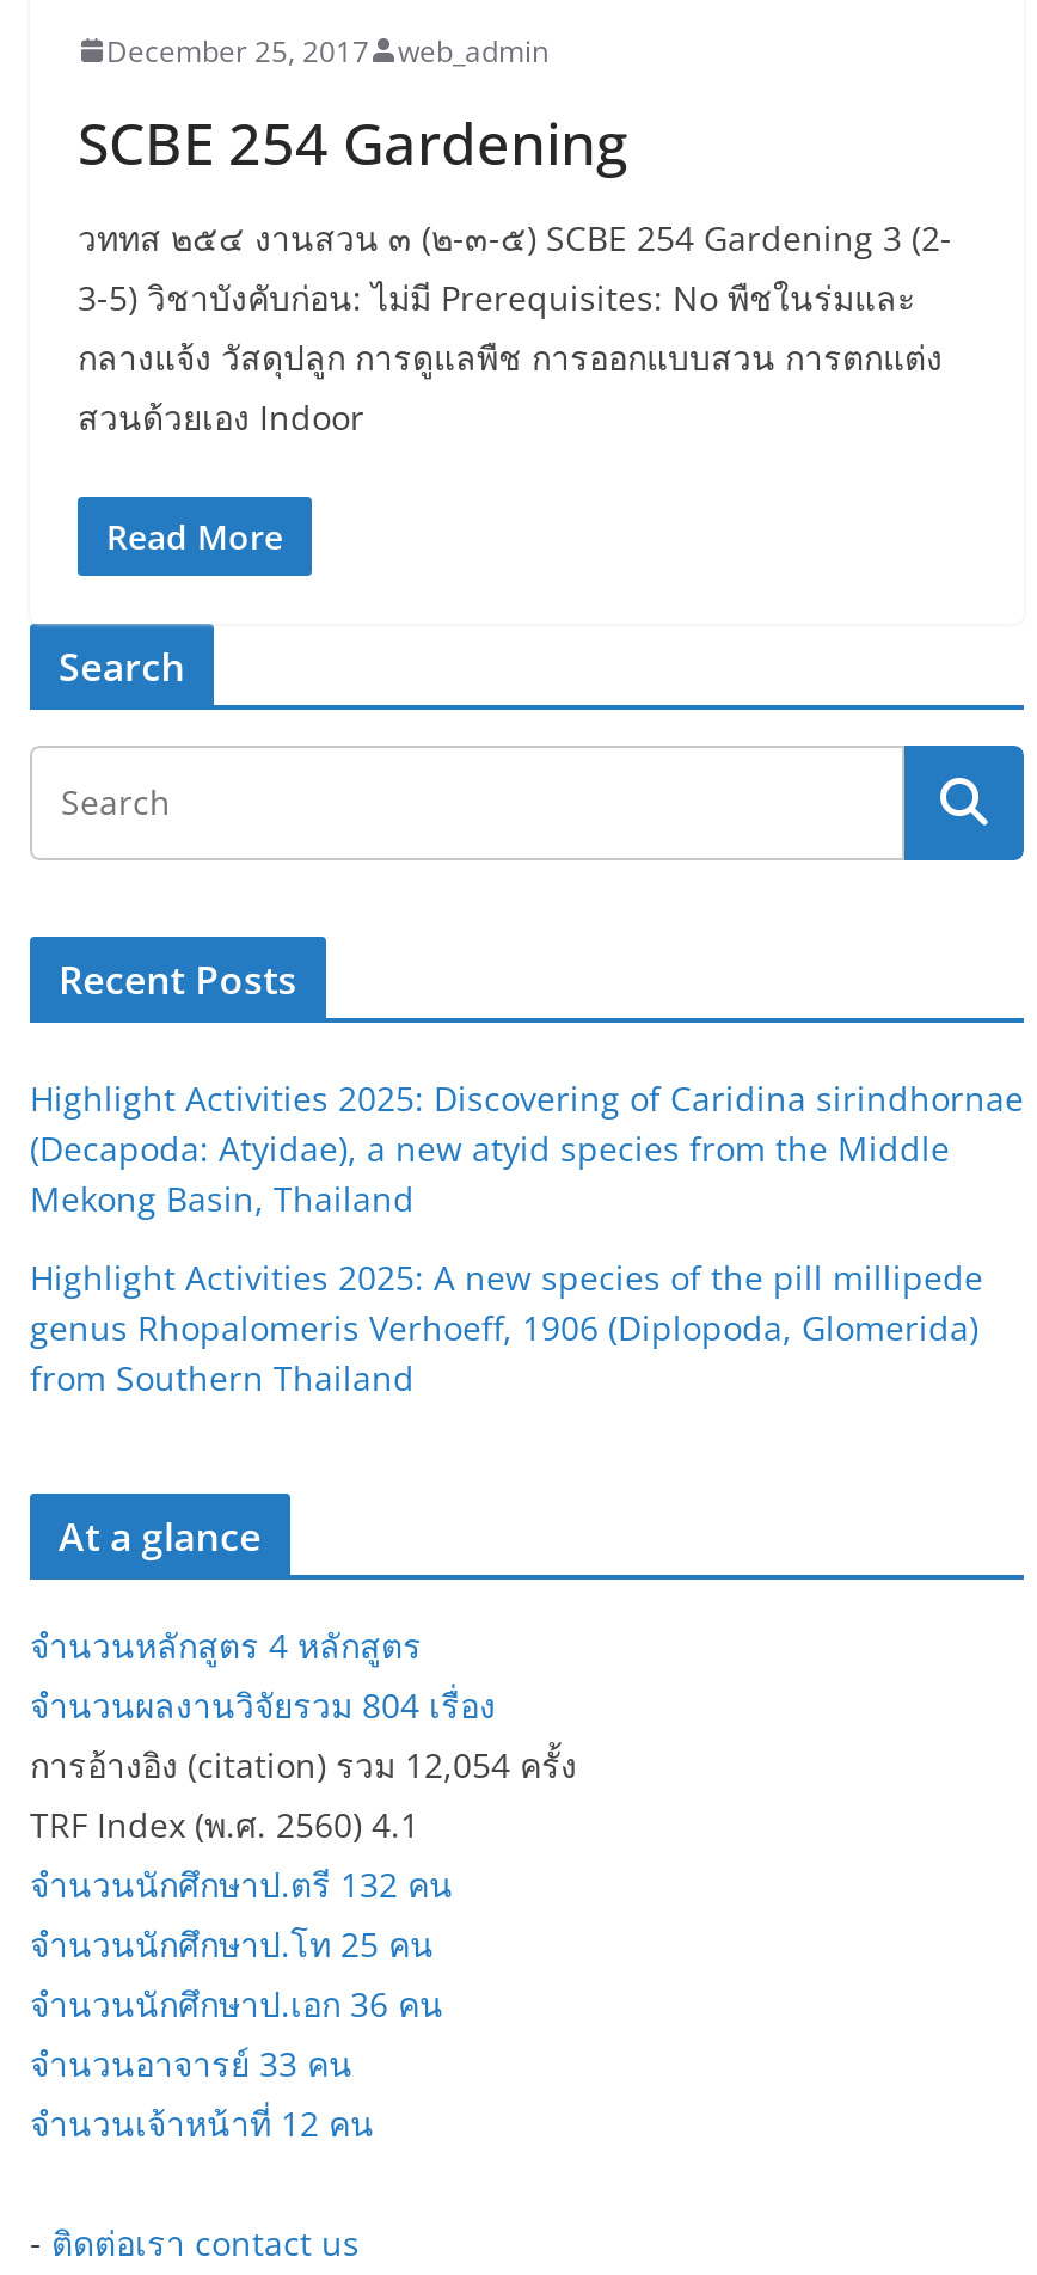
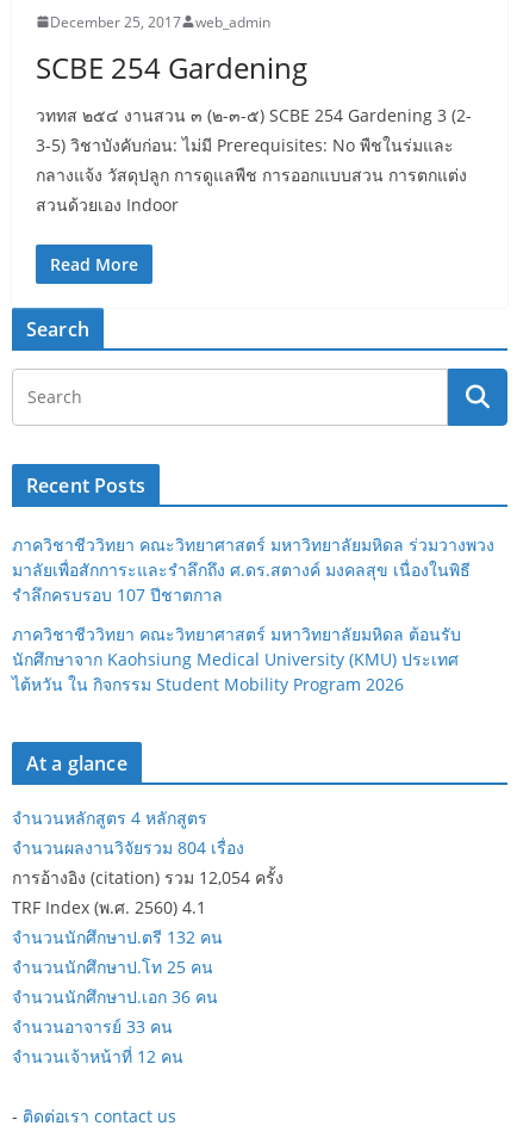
[30,1075,1024,1221] Highlight Activities 2025: Discovering of Caridina sirindhornae | (Decapoda: Atyidae), a new atyid species from the Middle | Mekong Basin, Thailand -> [12,533,494,606] ภาควิชาชีววิทยา คณะวิทยาศาสตร์ มหาวิทยาลัยมหิดล ร่วมวางพวง | มาลัยเพื่อสักการะและรำลึกถึง ศ.ดร.สตางค์ มงคลสุข เนื่องในพิธี | รำลึกครบรอบ 107 ปีชาตกาล
[30,1254,983,1400] Highlight Activities 2025: A new species of the pill millipede | genus Rhopalomeris Verhoeff, 1906 (Diplopoda, Glomerida) | from Southern Thailand -> [12,623,461,695] ภาควิชาชีววิทยา คณะวิทยาศาสตร์ มหาวิทยาลัยมหิดล ต้อนรับ | นักศึกษาจาก Kaohsiung Medical University (KMU) ประเทศ | ไต้หวัน ใน กิจกรรม Student Mobility Program 2026

